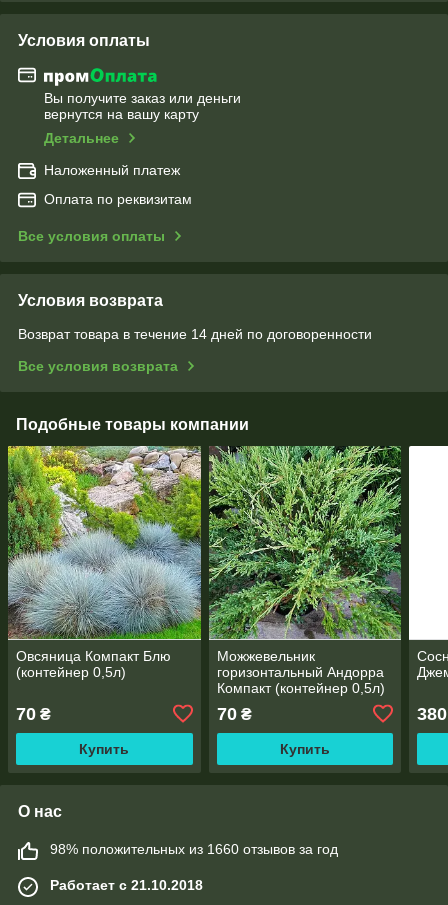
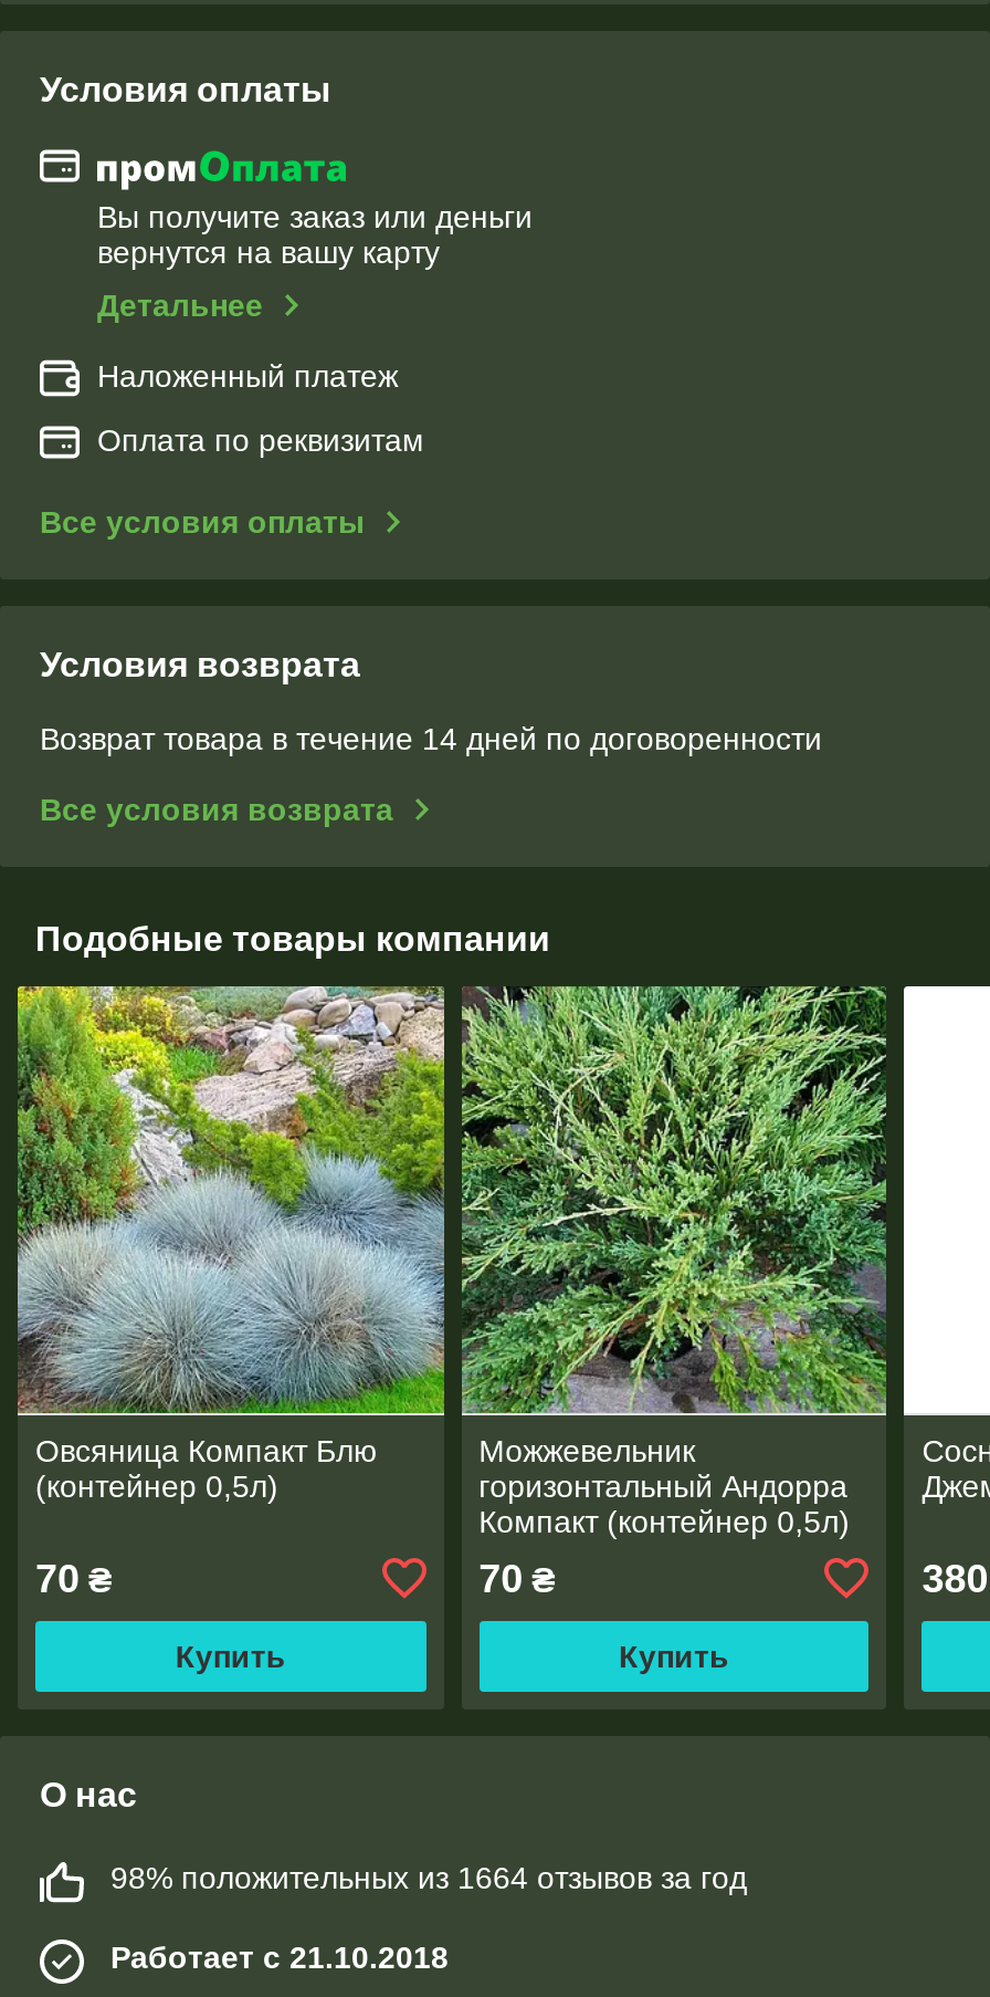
[50,841,338,857] 98% положительных из 1660 отзывов за год -> [110,1859,747,1895] 98% положительных из 1664 отзывов за год

